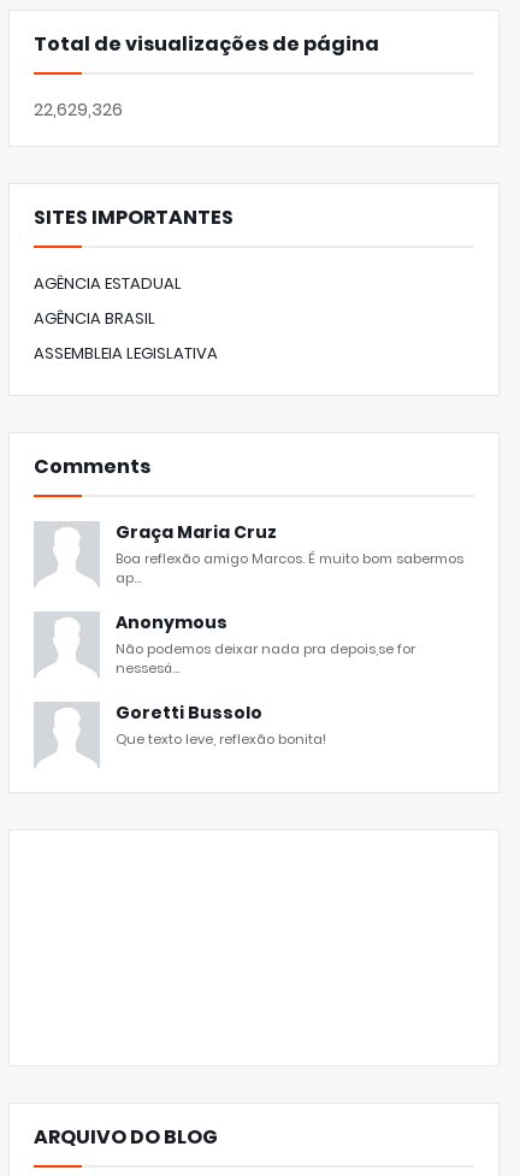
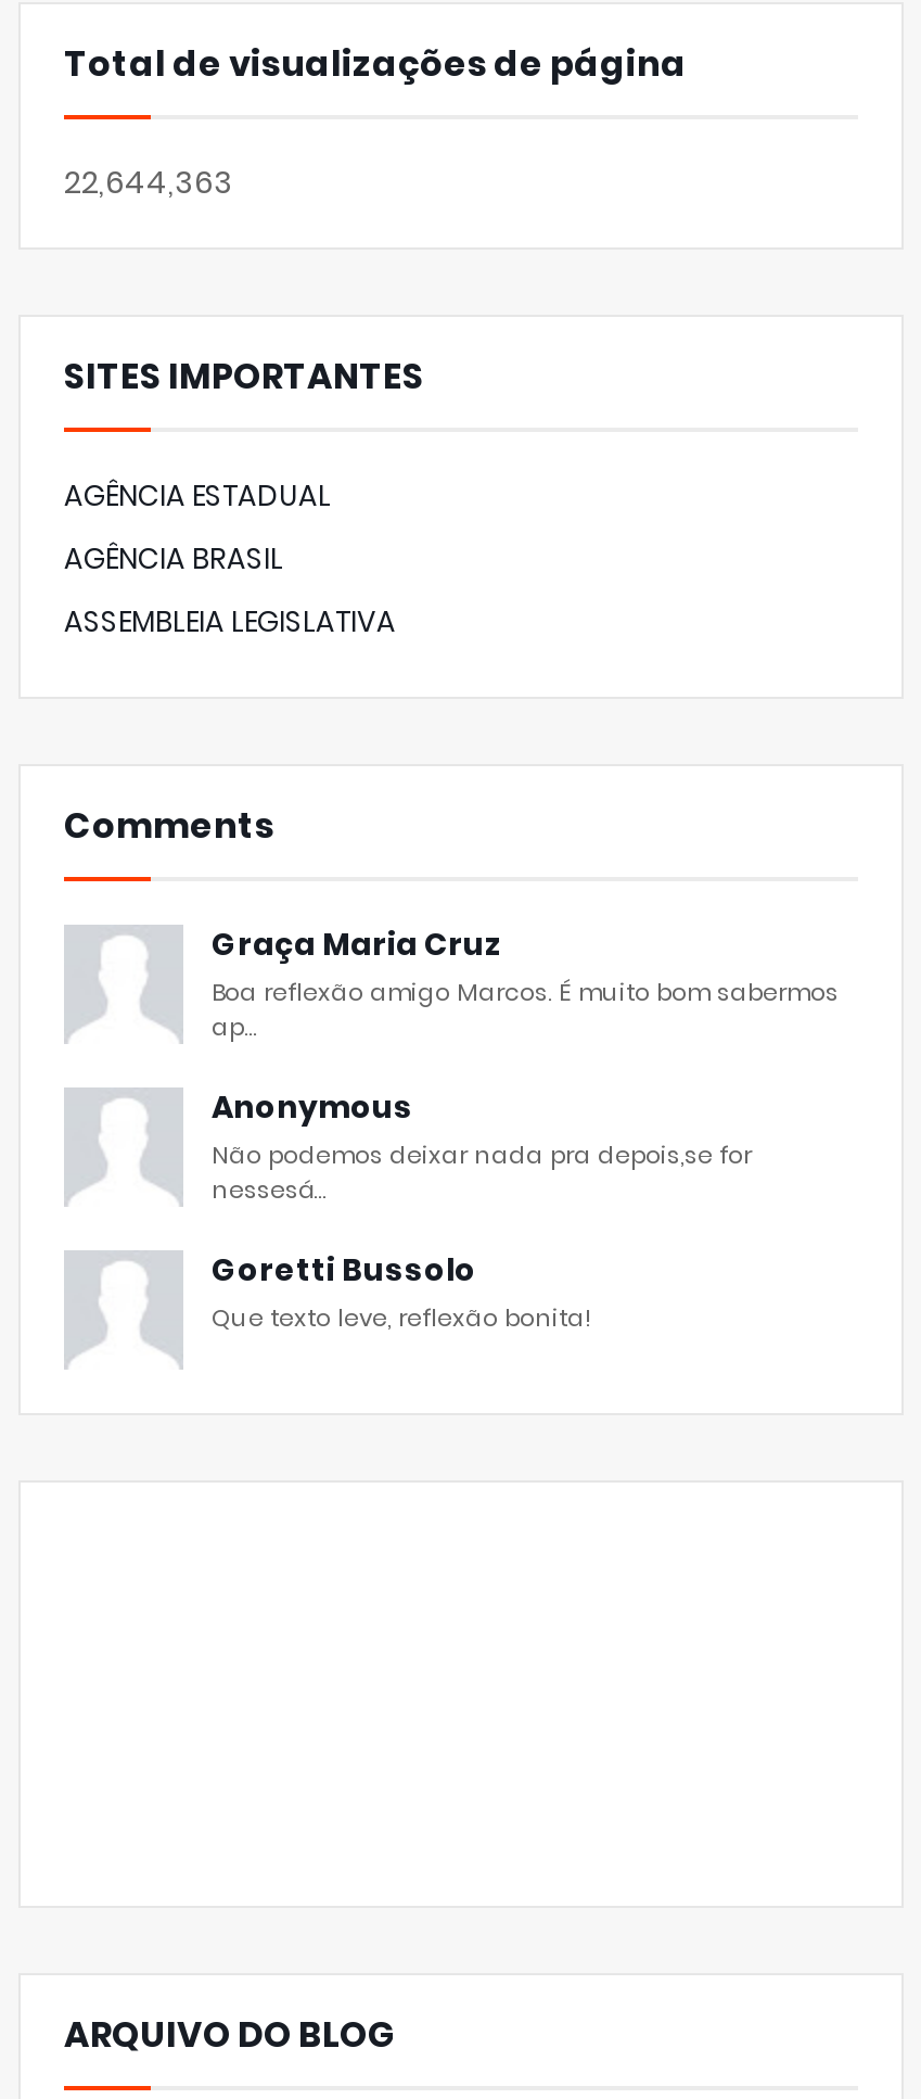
[34,97,123,121] 22,629,326 -> [64,160,233,204] 22,644,363

